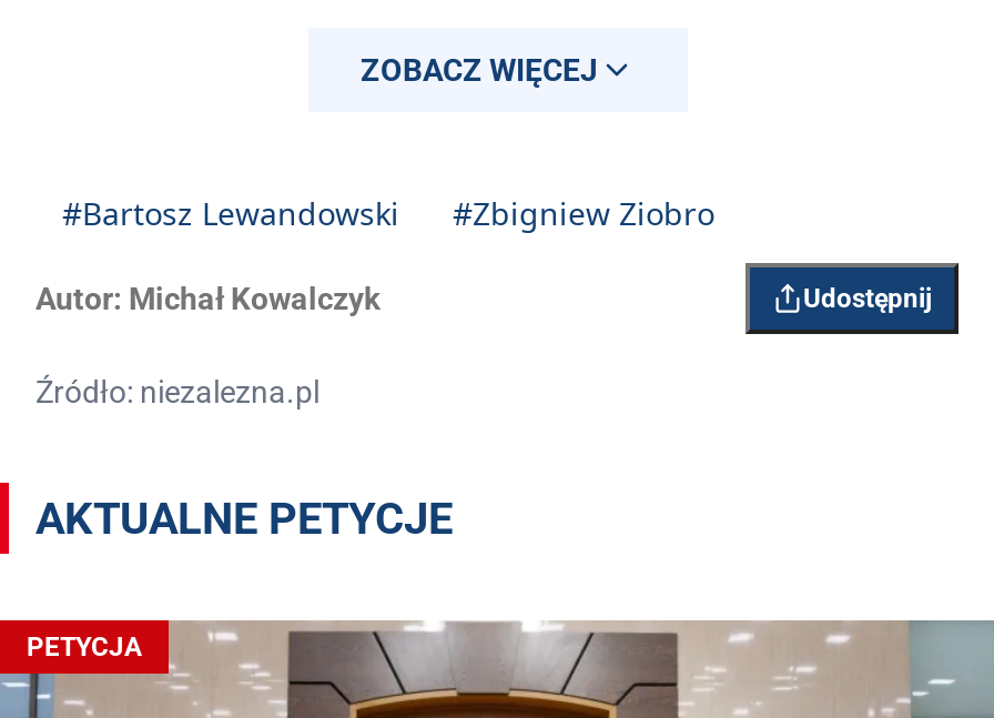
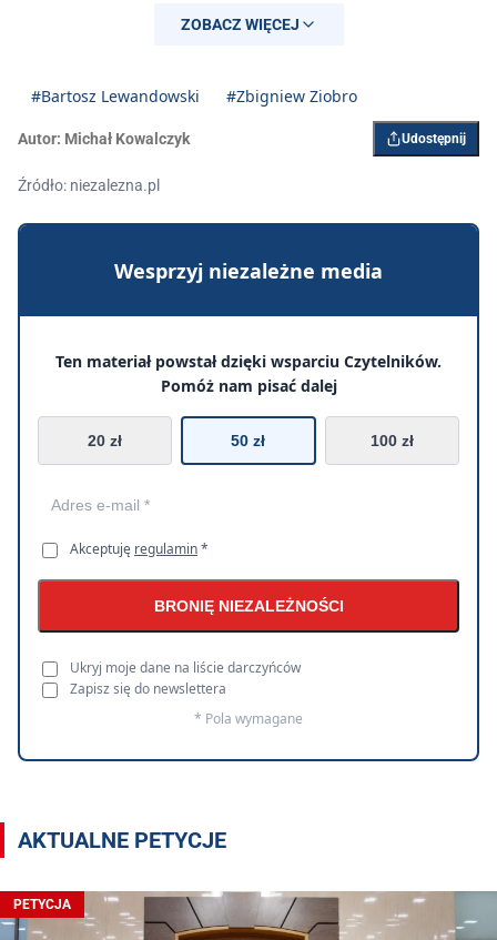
none -> [17,222,480,762] [image] | Wesprzyj niezależne media | Ten materiał powstał dzięki wsparciu Czytelników. | Pomóż nam pisać dalej | 20 zł | 50 zł | 100 zł
none -> [70,539,343,728] Akceptuję regulamin * | BRONIĘ NIEZALEŻNOŚCI | Ukryj moje dane na liście darczyńców | Zapisz się do newslettera | * Pola wymagane

